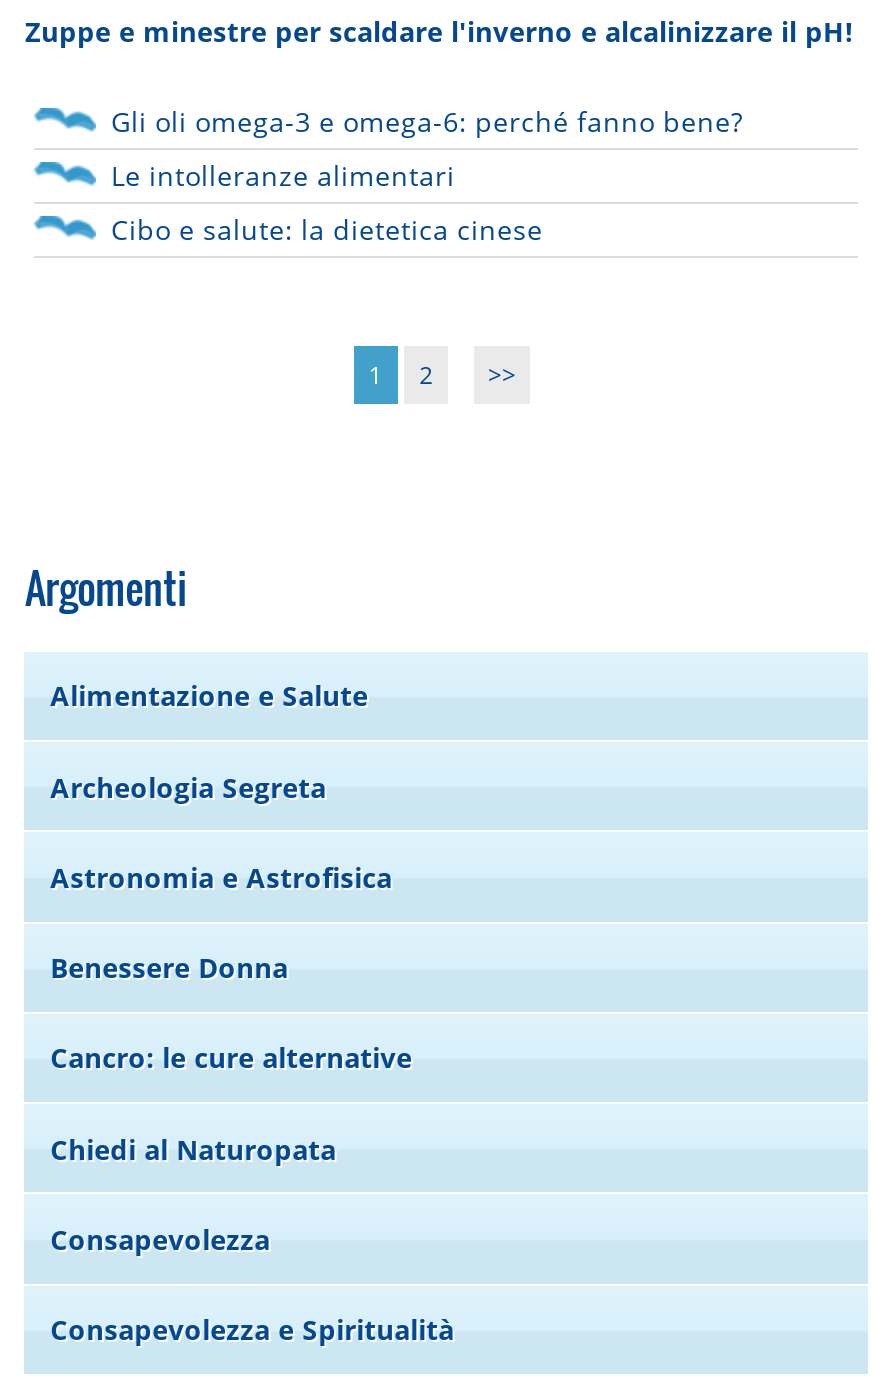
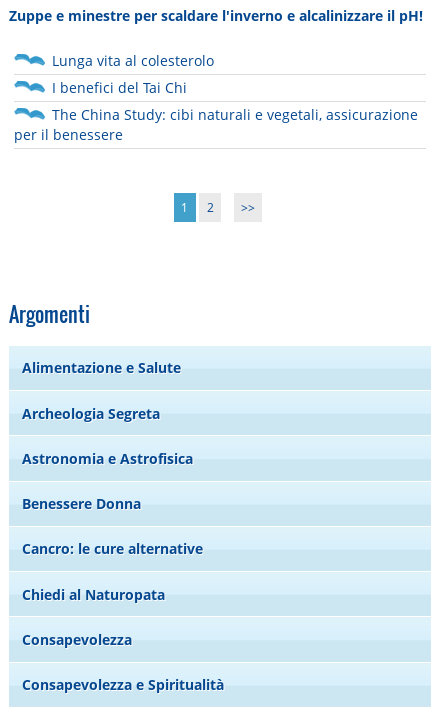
[111,101,743,247] Gli oli omega-3 e omega-6: perché fanno bene? | Le intolleranze alimentari | Cibo e salute: la dietetica cinese -> [14,50,418,143] Lunga vita al colesterolo | I benefici del Tai Chi | The China Study: cibi naturali e vegetali, assicurazione | per il benessere

